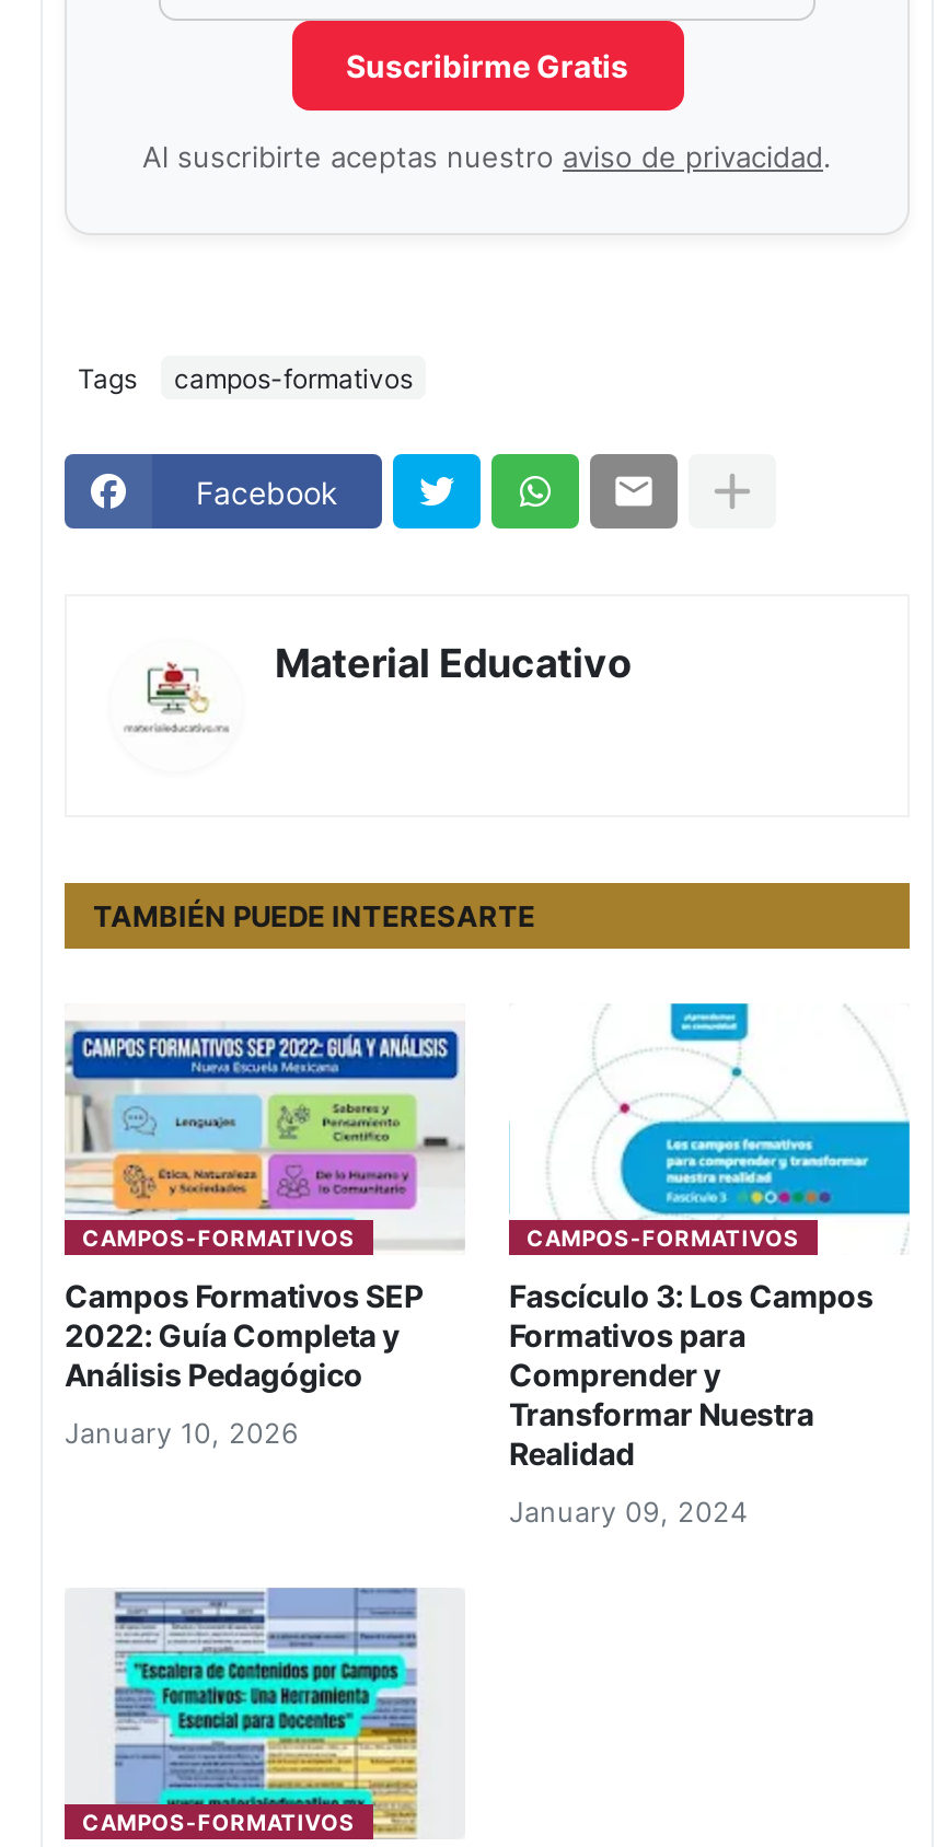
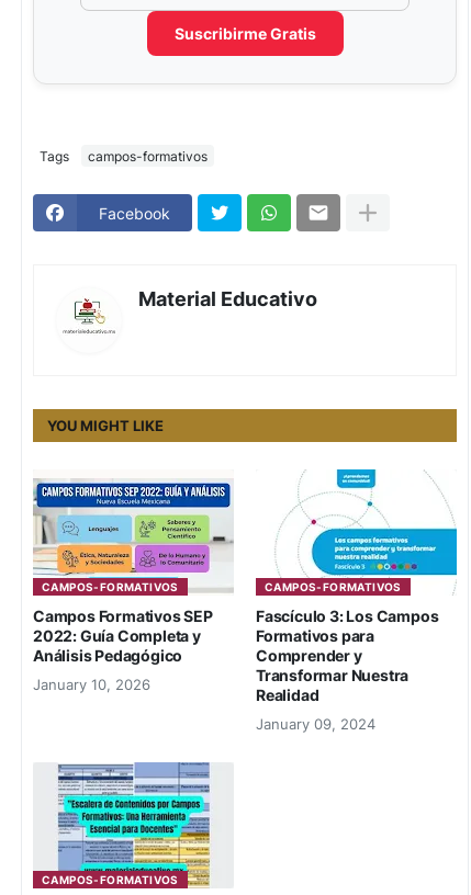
[142,142,832,174] Al suscribirte aceptas nuestro aviso de privacidad. -> none
[93,899,535,934] TAMBIÉN PUEDE INTERESARTE -> [47,417,164,435] YOU MIGHT LIKE

